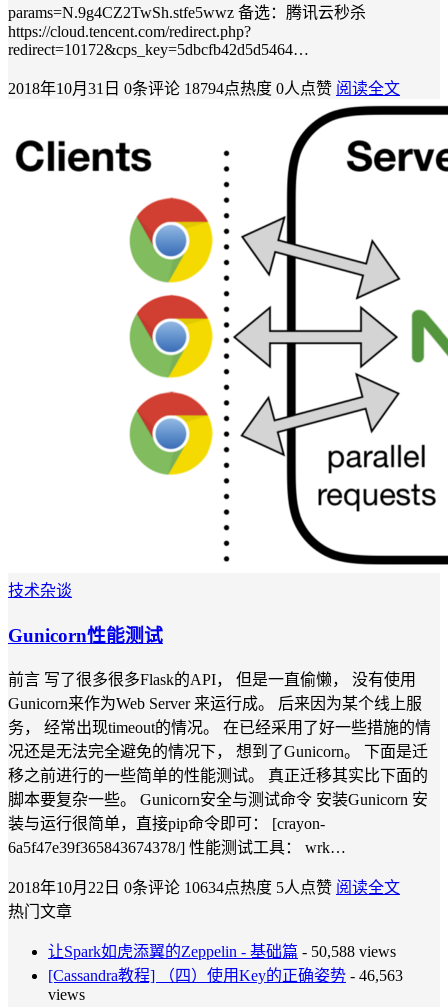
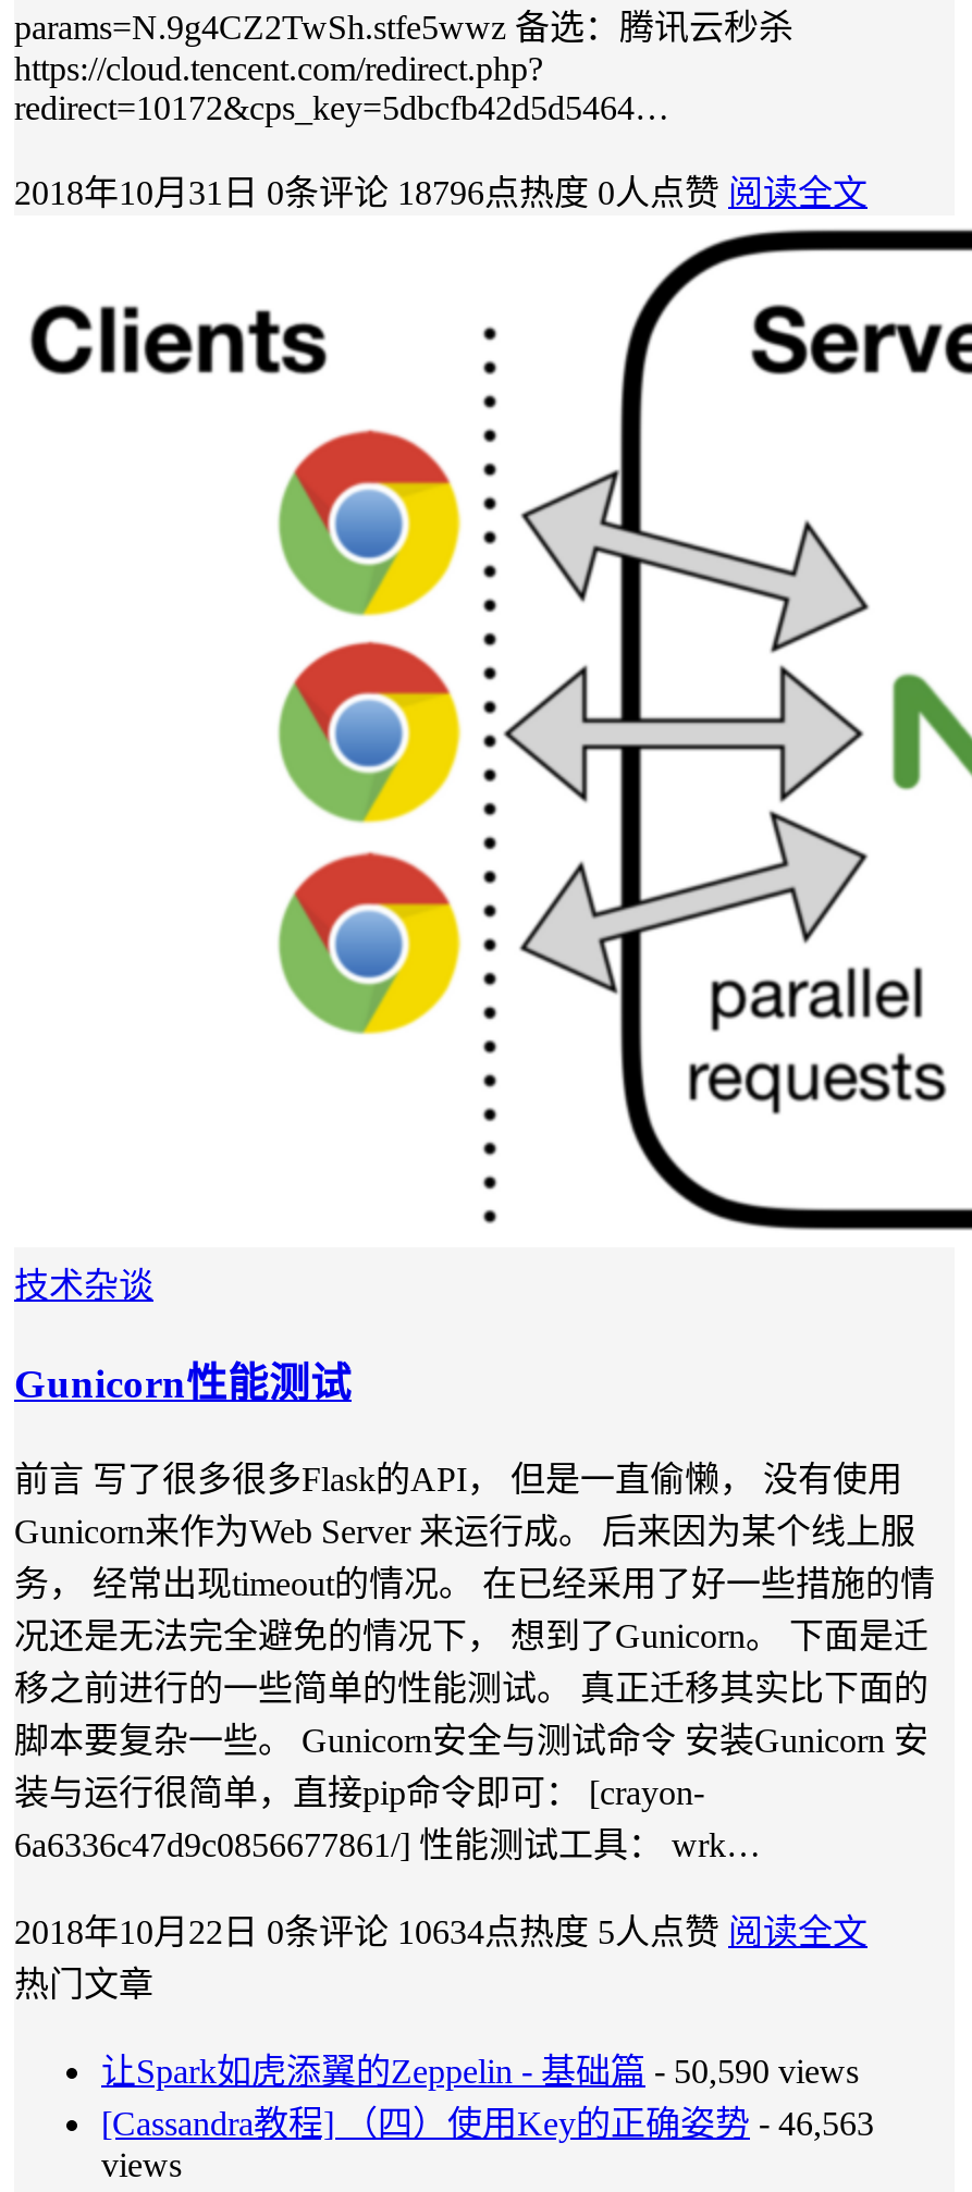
[8,80,400,97] 2018年10月31日 0条评论 18794点热度 0人点赞 阅读全文 -> [14,175,868,212] 2018年10月31日 0条评论 18796点热度 0人点赞 阅读全文
[8,839,346,856] 6a5f47e39f365843674378/] 性能测试工具： wrk… -> [14,1826,761,1863] 6a6336c47d9c0856677861/] 性能测试工具： wrk…
[48,943,396,960] 让Spark如虎添翼的Zeppelin - 基础篇- 50,588 views -> [101,2052,859,2089] 让Spark如虎添翼的Zeppelin - 基础篇- 50,590 views

